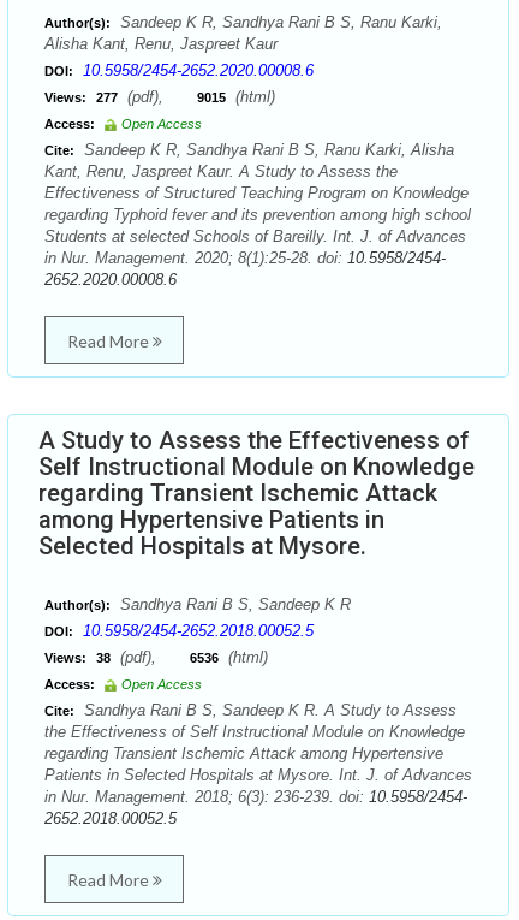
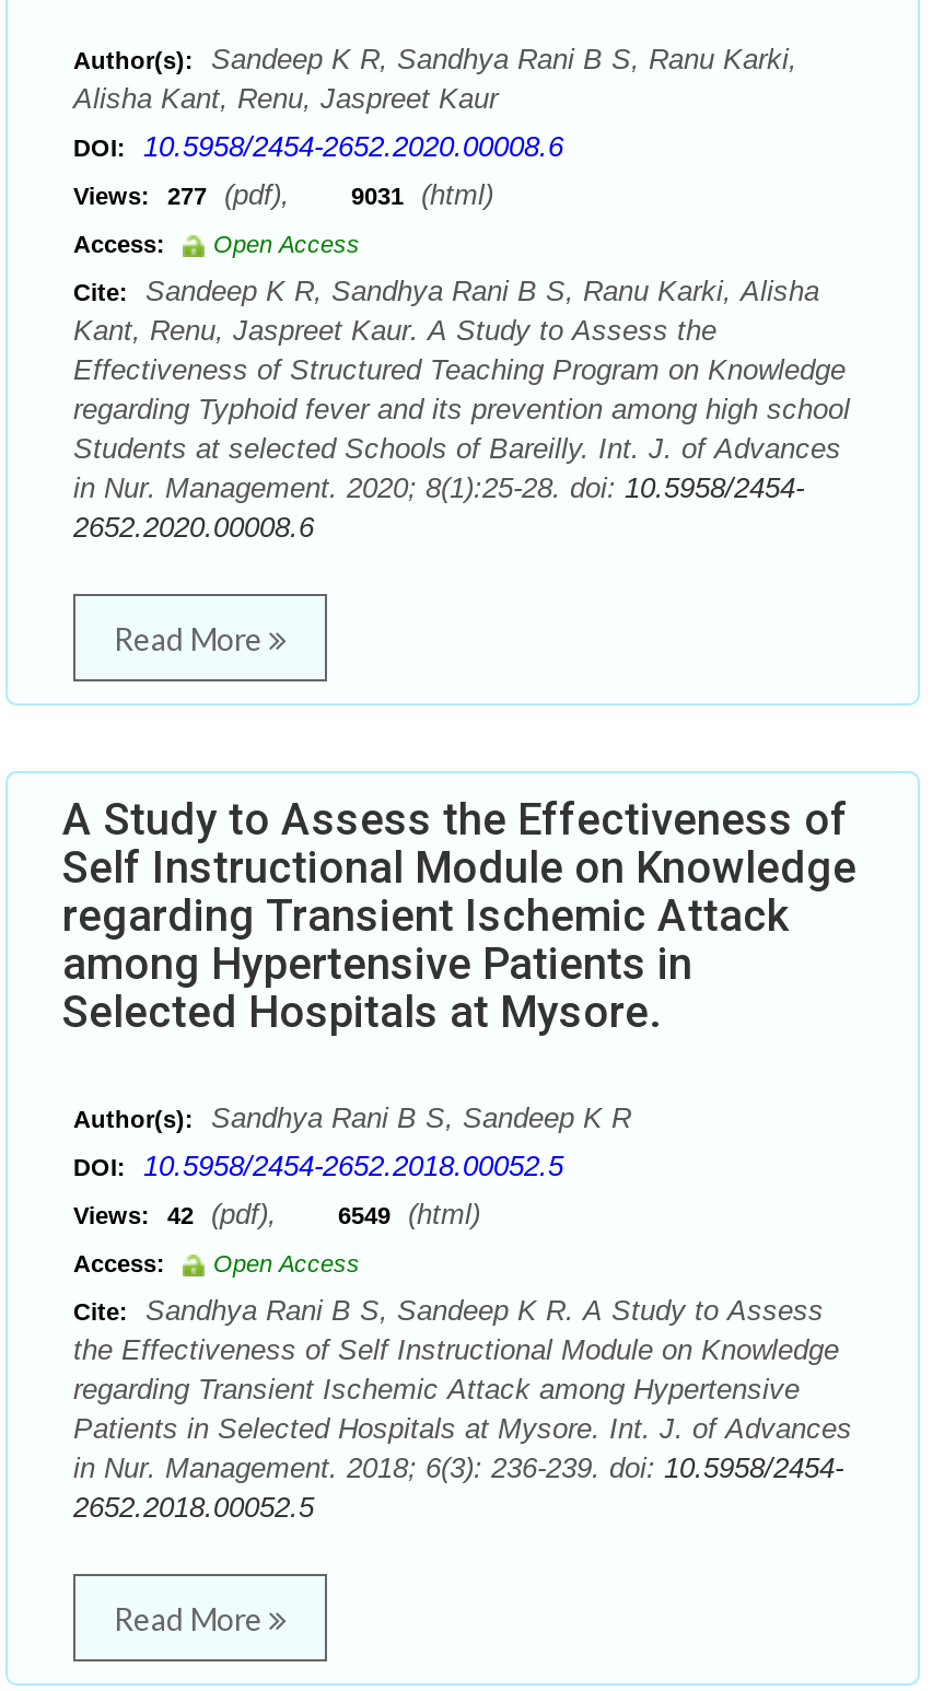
[44,88,275,106] Views: 277 (pdf), 9015 (html) -> [73,178,493,211] Views: 277 (pdf), 9031 (html)
[44,648,268,666] Views: 38 (pdf), 6536 (html) -> [73,1198,480,1231] Views: 42 (pdf), 6549 (html)

